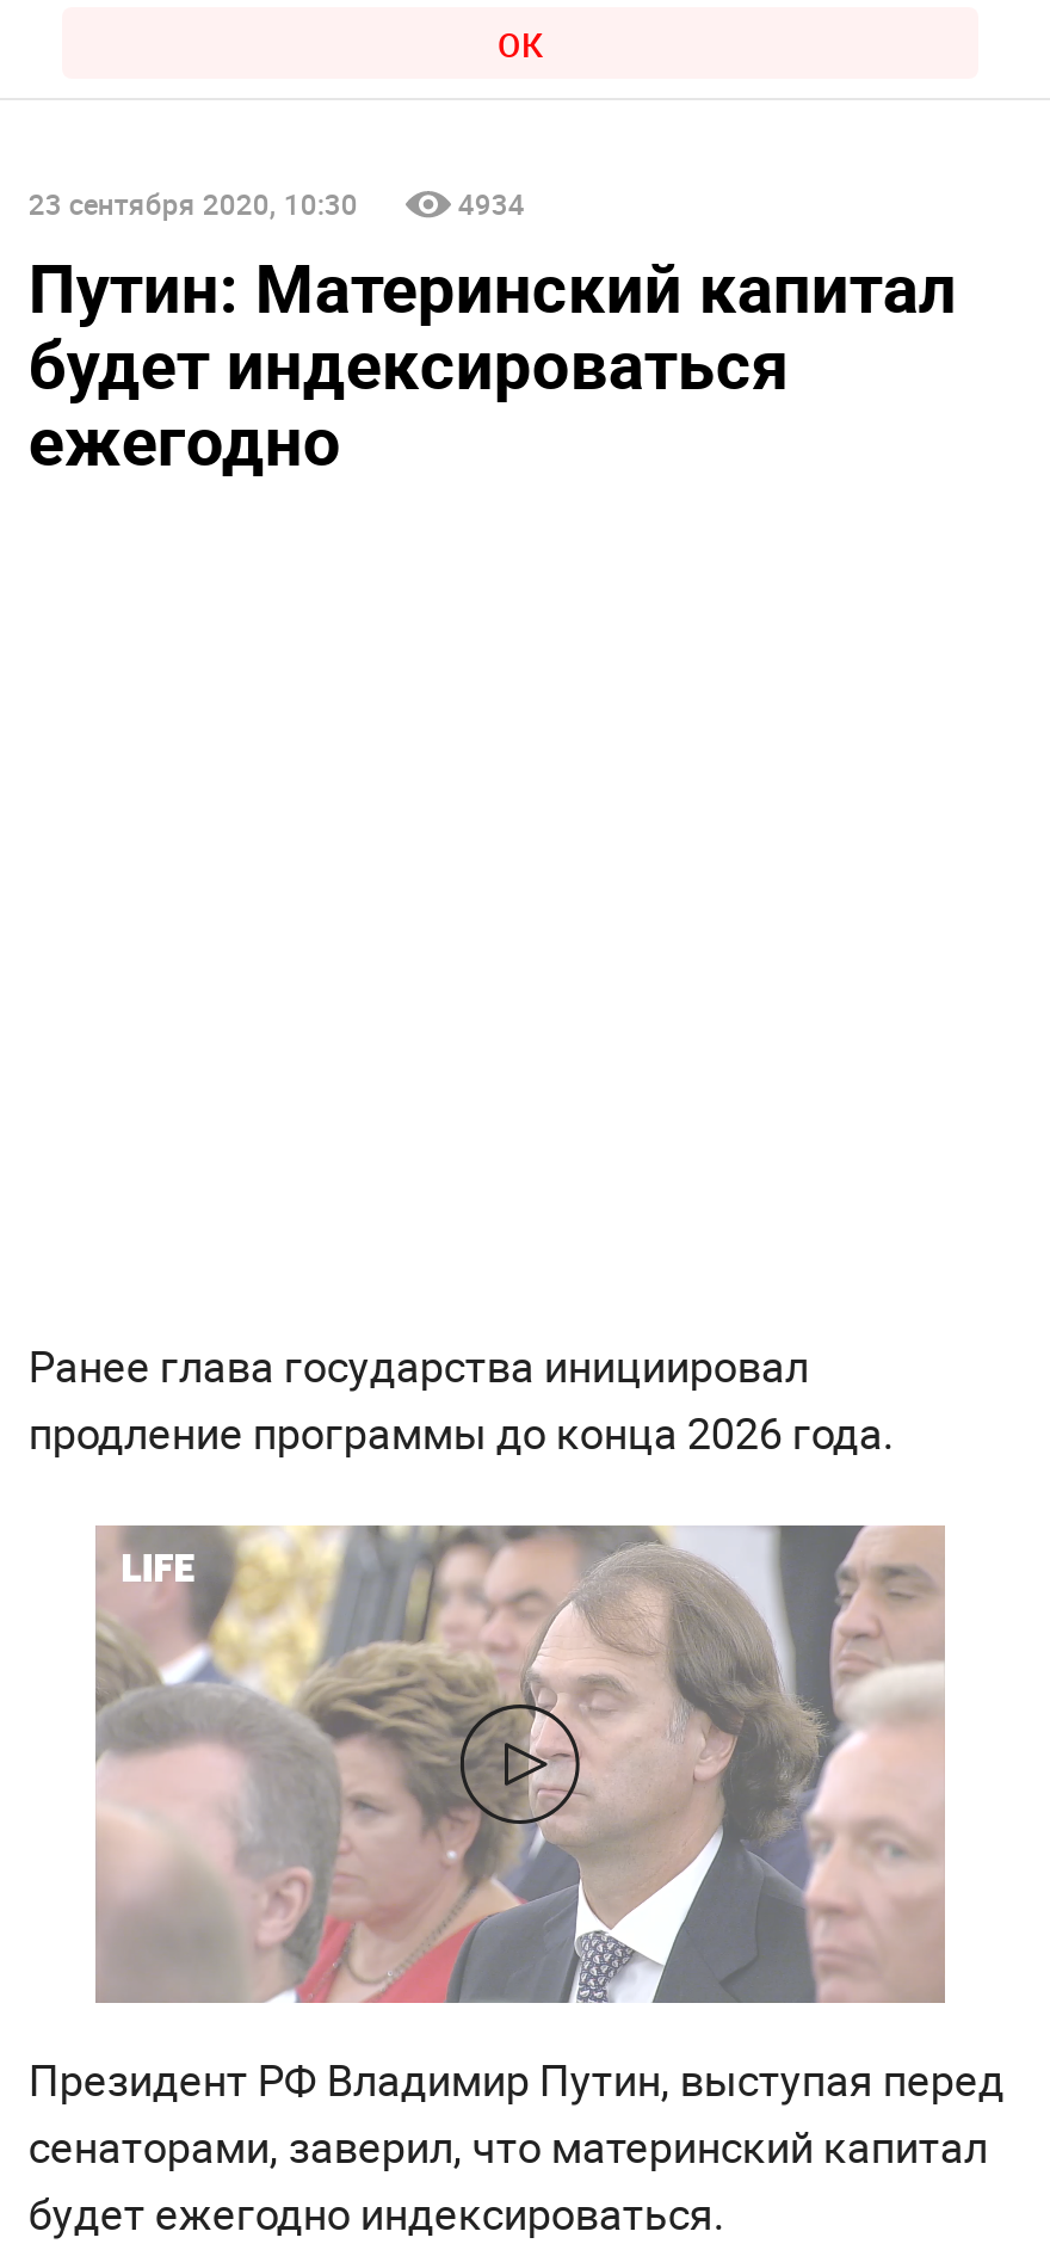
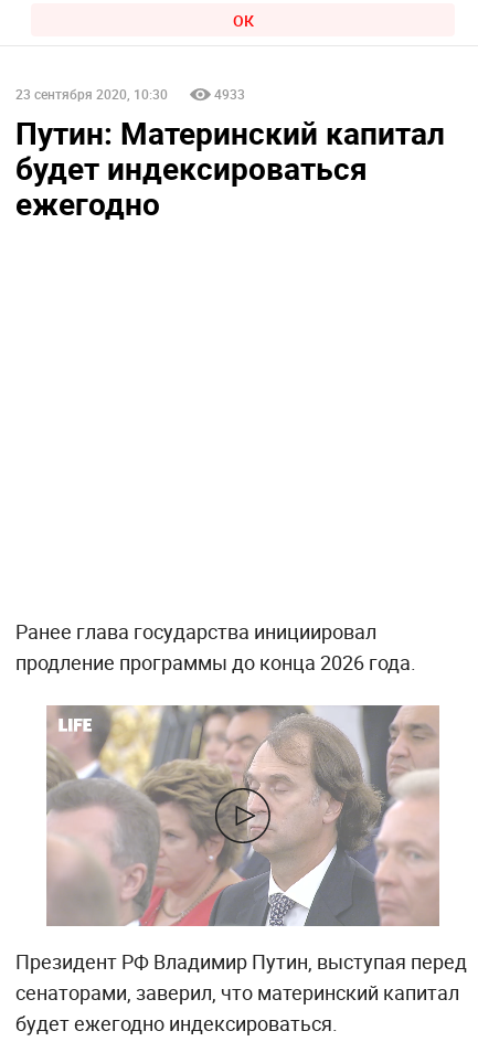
[458,183,525,222] 4934 -> [214,85,245,102] 4933

